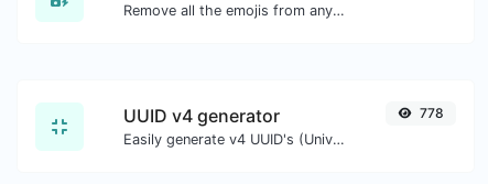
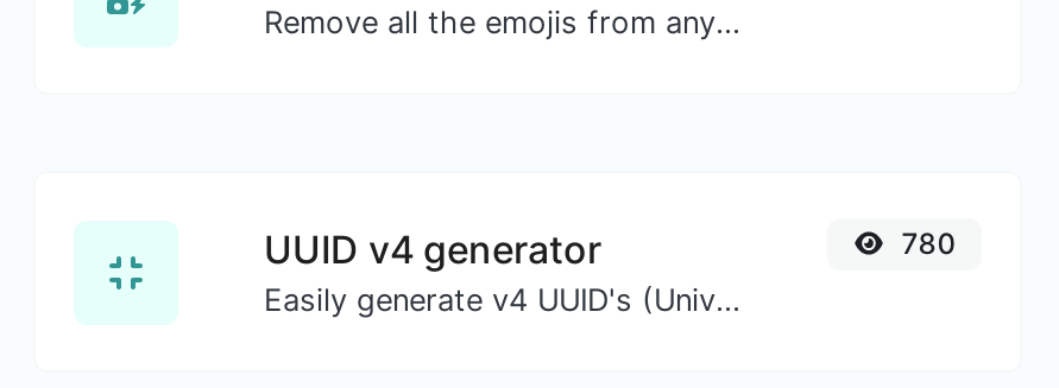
[417,105,444,121] 778 -> [894,225,956,261] 780

